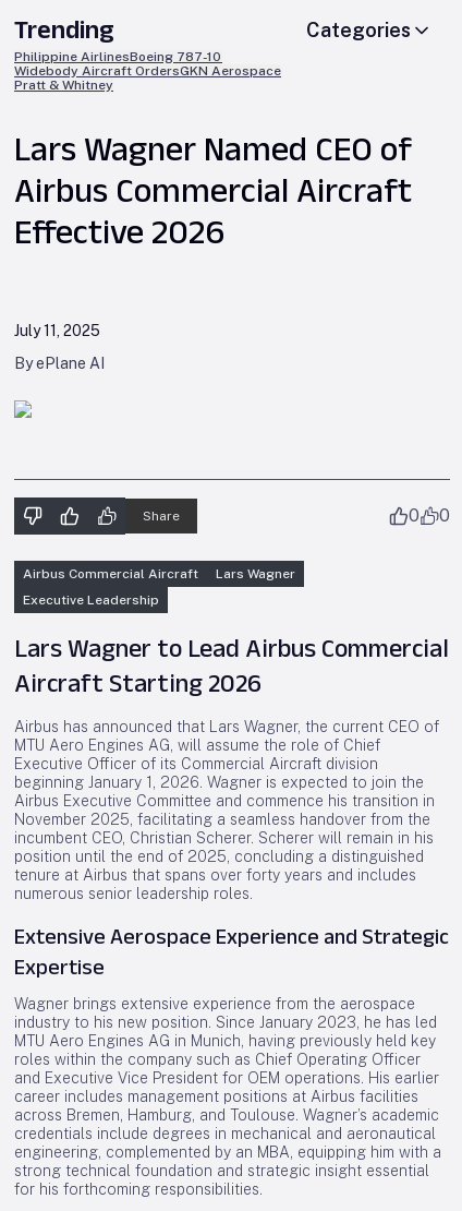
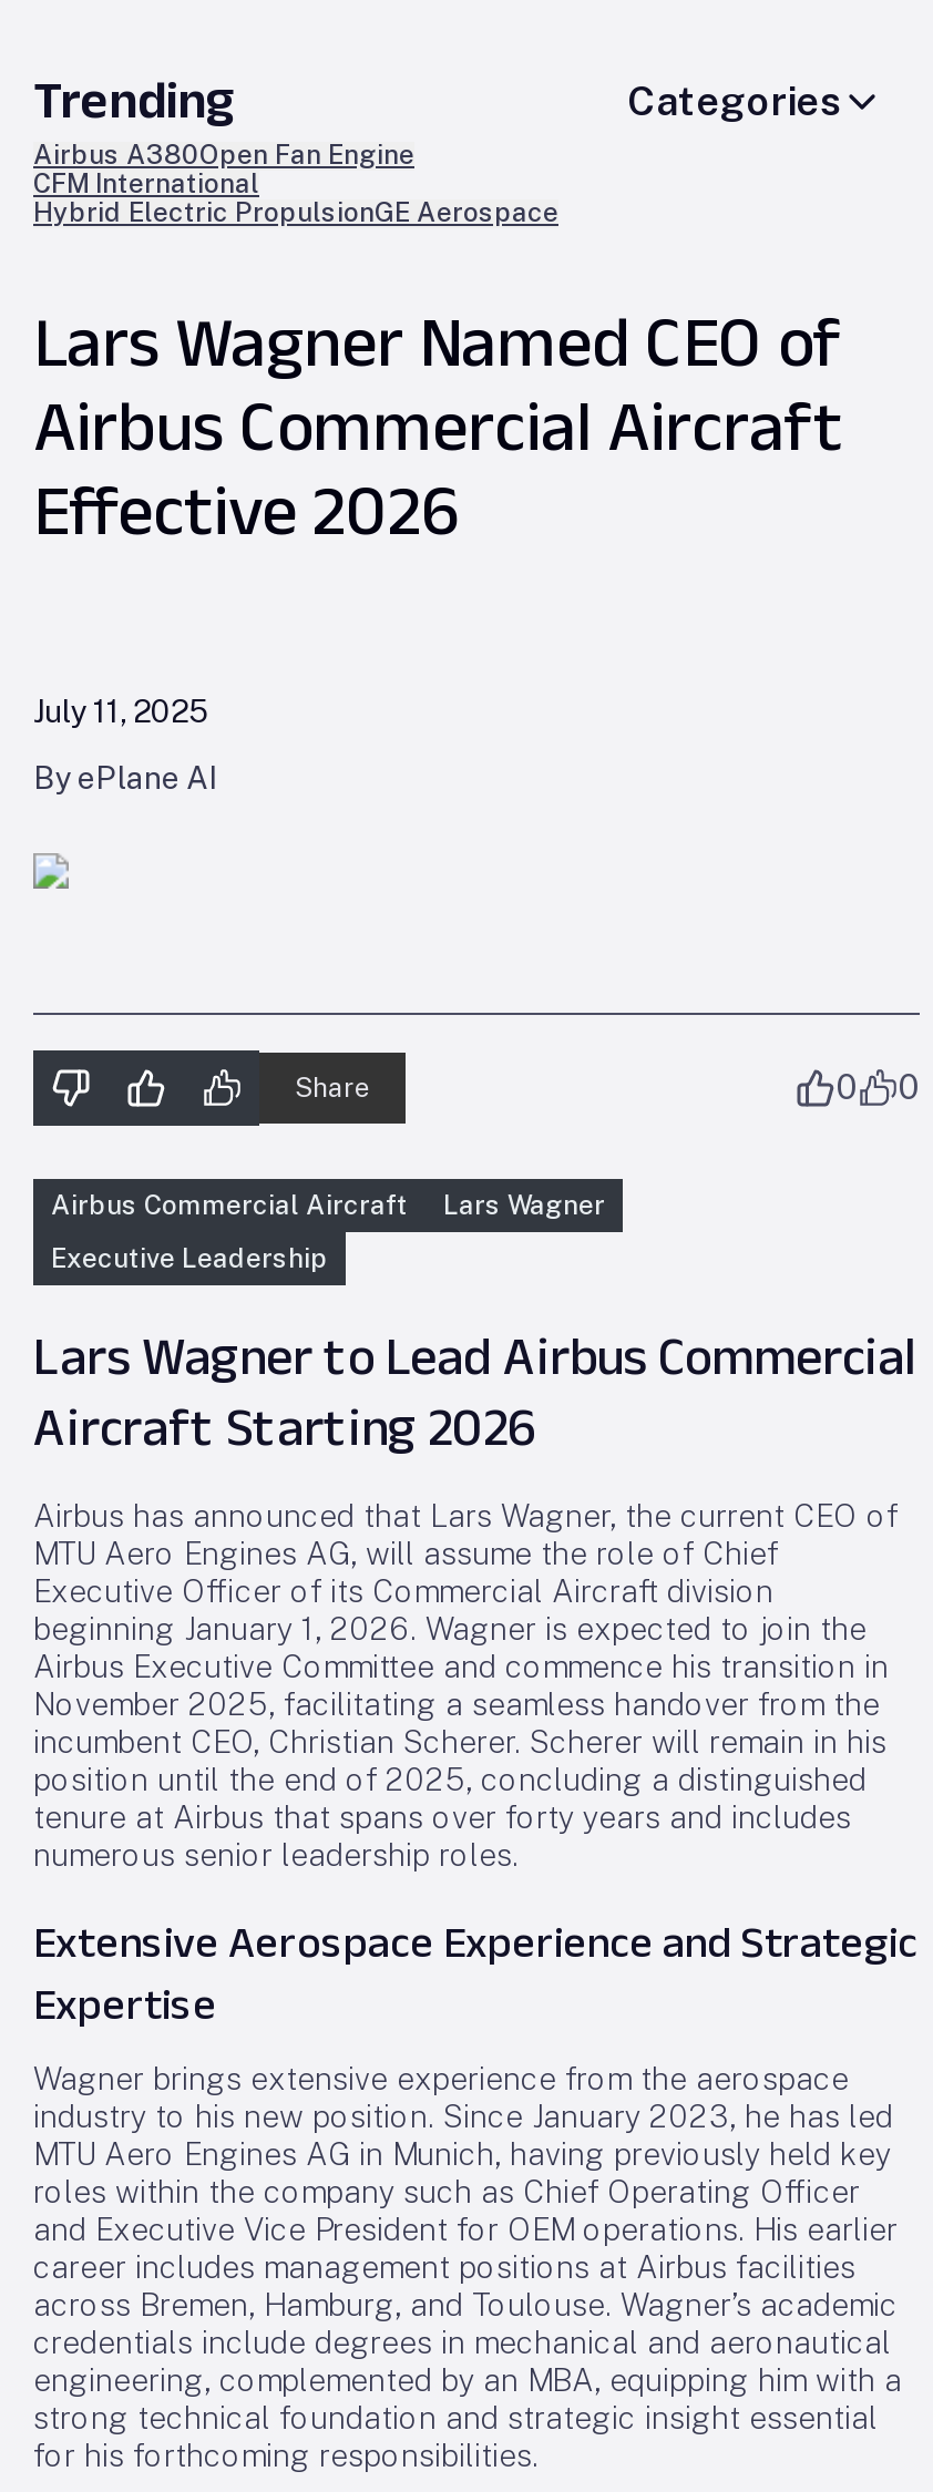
[14,49,281,93] Philippine AirlinesBoeing 787-10 | Widebody Aircraft OrdersGKN Aerospace | Pratt & Whitney -> [33,140,558,228] Airbus A380Open Fan Engine | CFM International | Hybrid Electric PropulsionGE Aerospace

